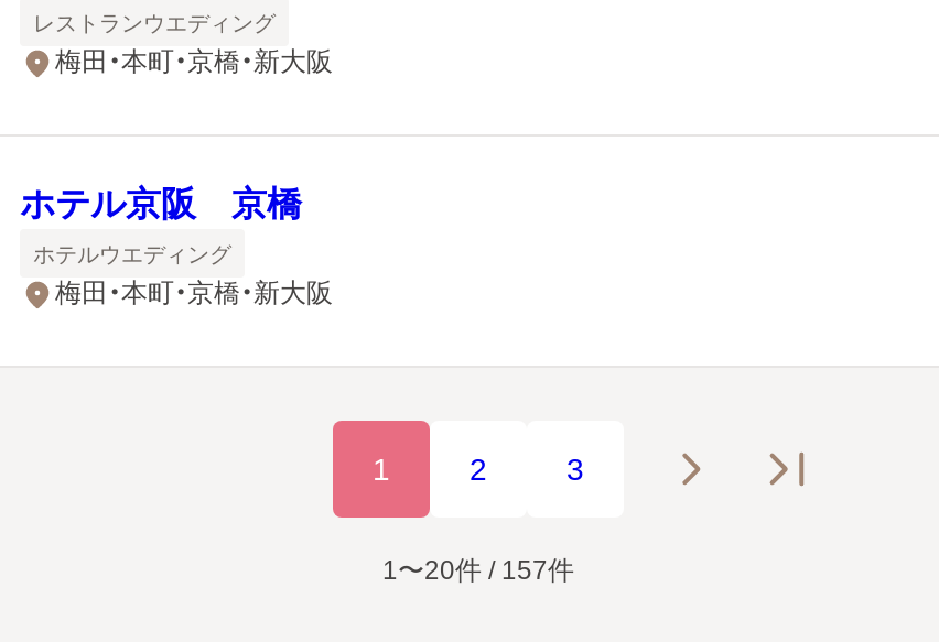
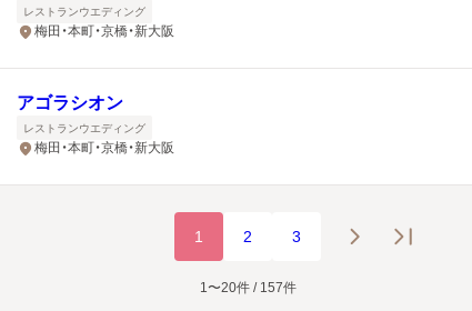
[20,185,302,222] ホテル京阪 京橋 -> [17,93,123,112] アゴラシオン
[33,241,231,265] ホテルウエディング -> [23,122,145,134] レストランウエディング

